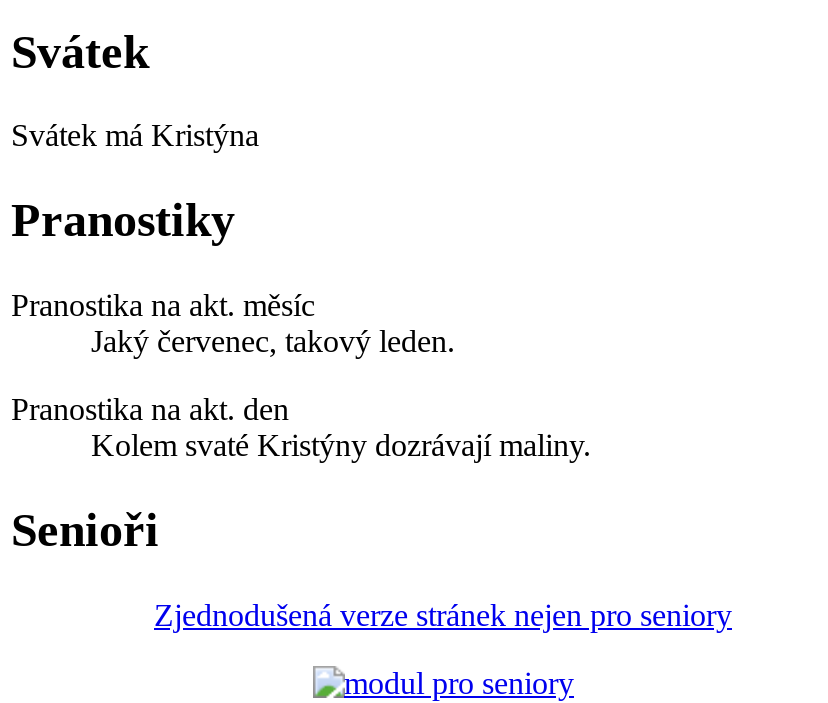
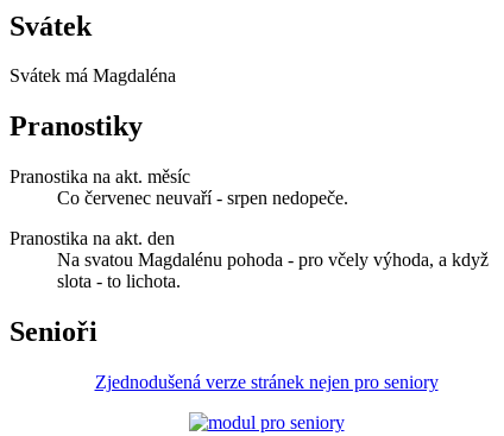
[11,119,259,153] Svátek má Kristýna -> [10,66,176,86] Svátek má Magdaléna
[91,324,455,358] Jaký červenec, takový leden. -> [57,188,348,208] Co červenec neuvaří - srpen nedopeče.
[91,428,591,462] Kolem svaté Kristýny dozrávají maliny. -> [57,250,489,291] Na svatou Magdalénu pohoda - pro včely výhoda, a když | slota - to lichota.

